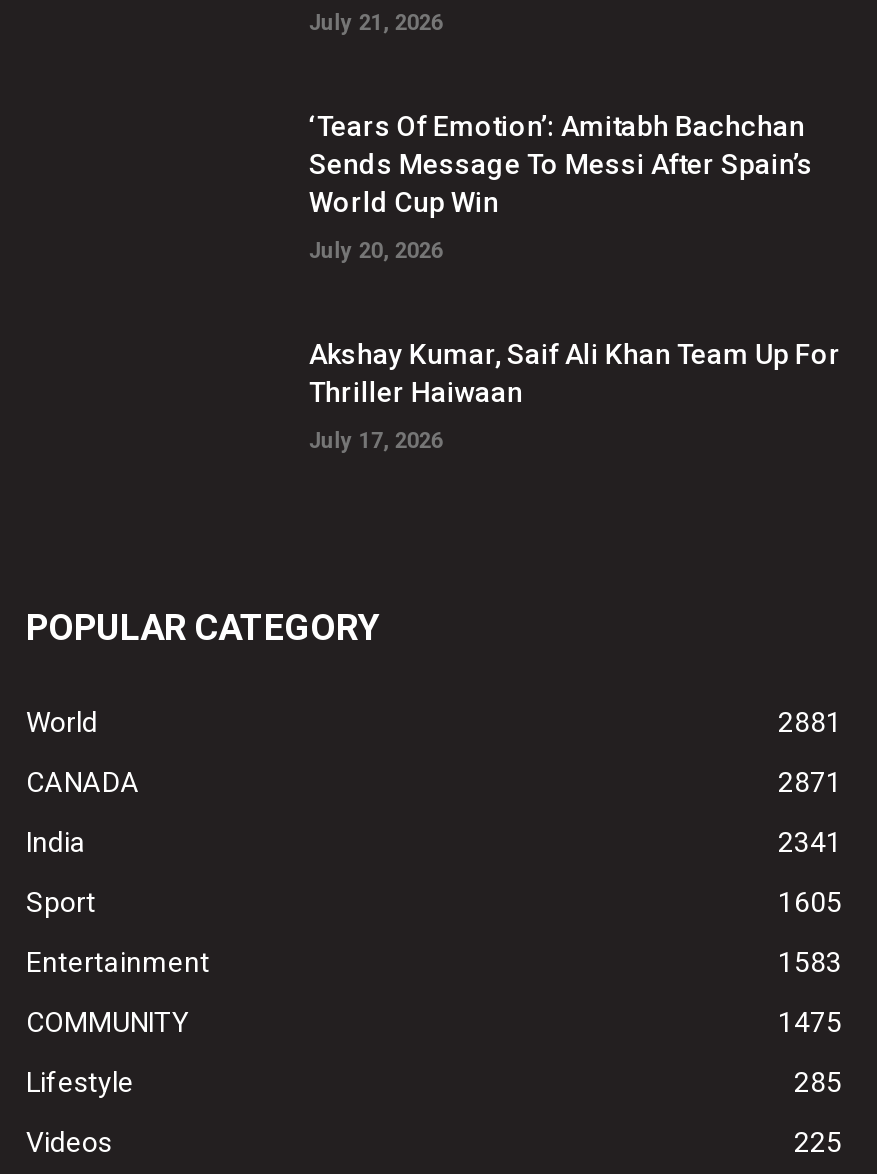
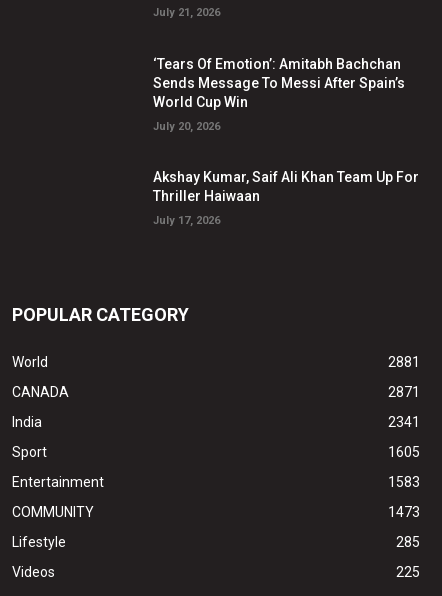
[778,1006,842,1038] 1475 -> [388,504,420,520] 1473

